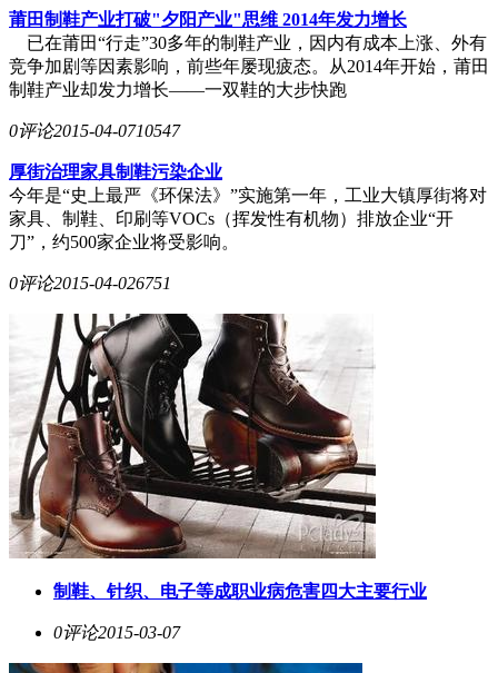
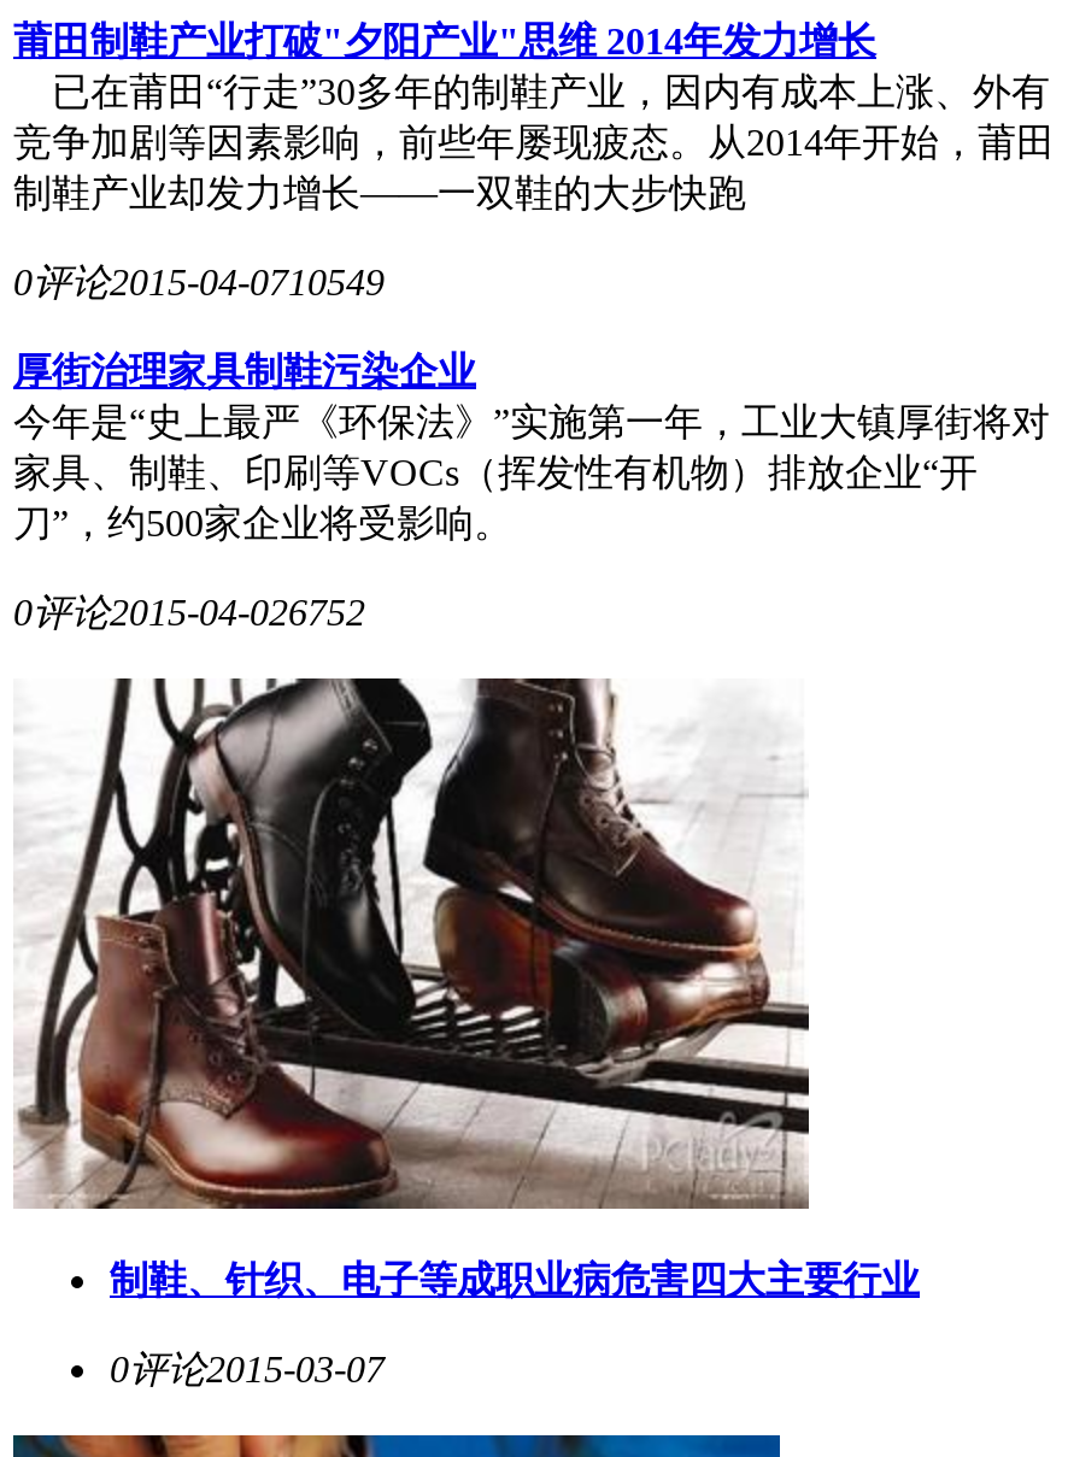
[9,121,180,140] 0评论2015-04-0710547 -> [13,261,385,302] 0评论2015-04-0710549
[9,274,171,292] 0评论2015-04-026751 -> [13,591,365,632] 0评论2015-04-026752

